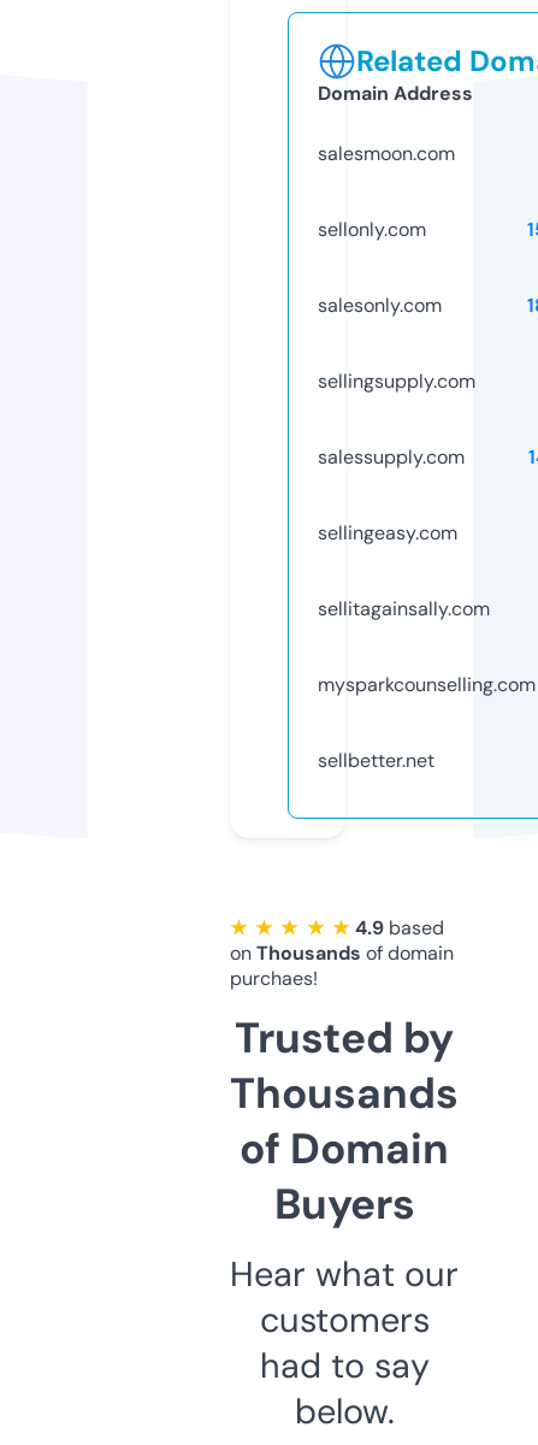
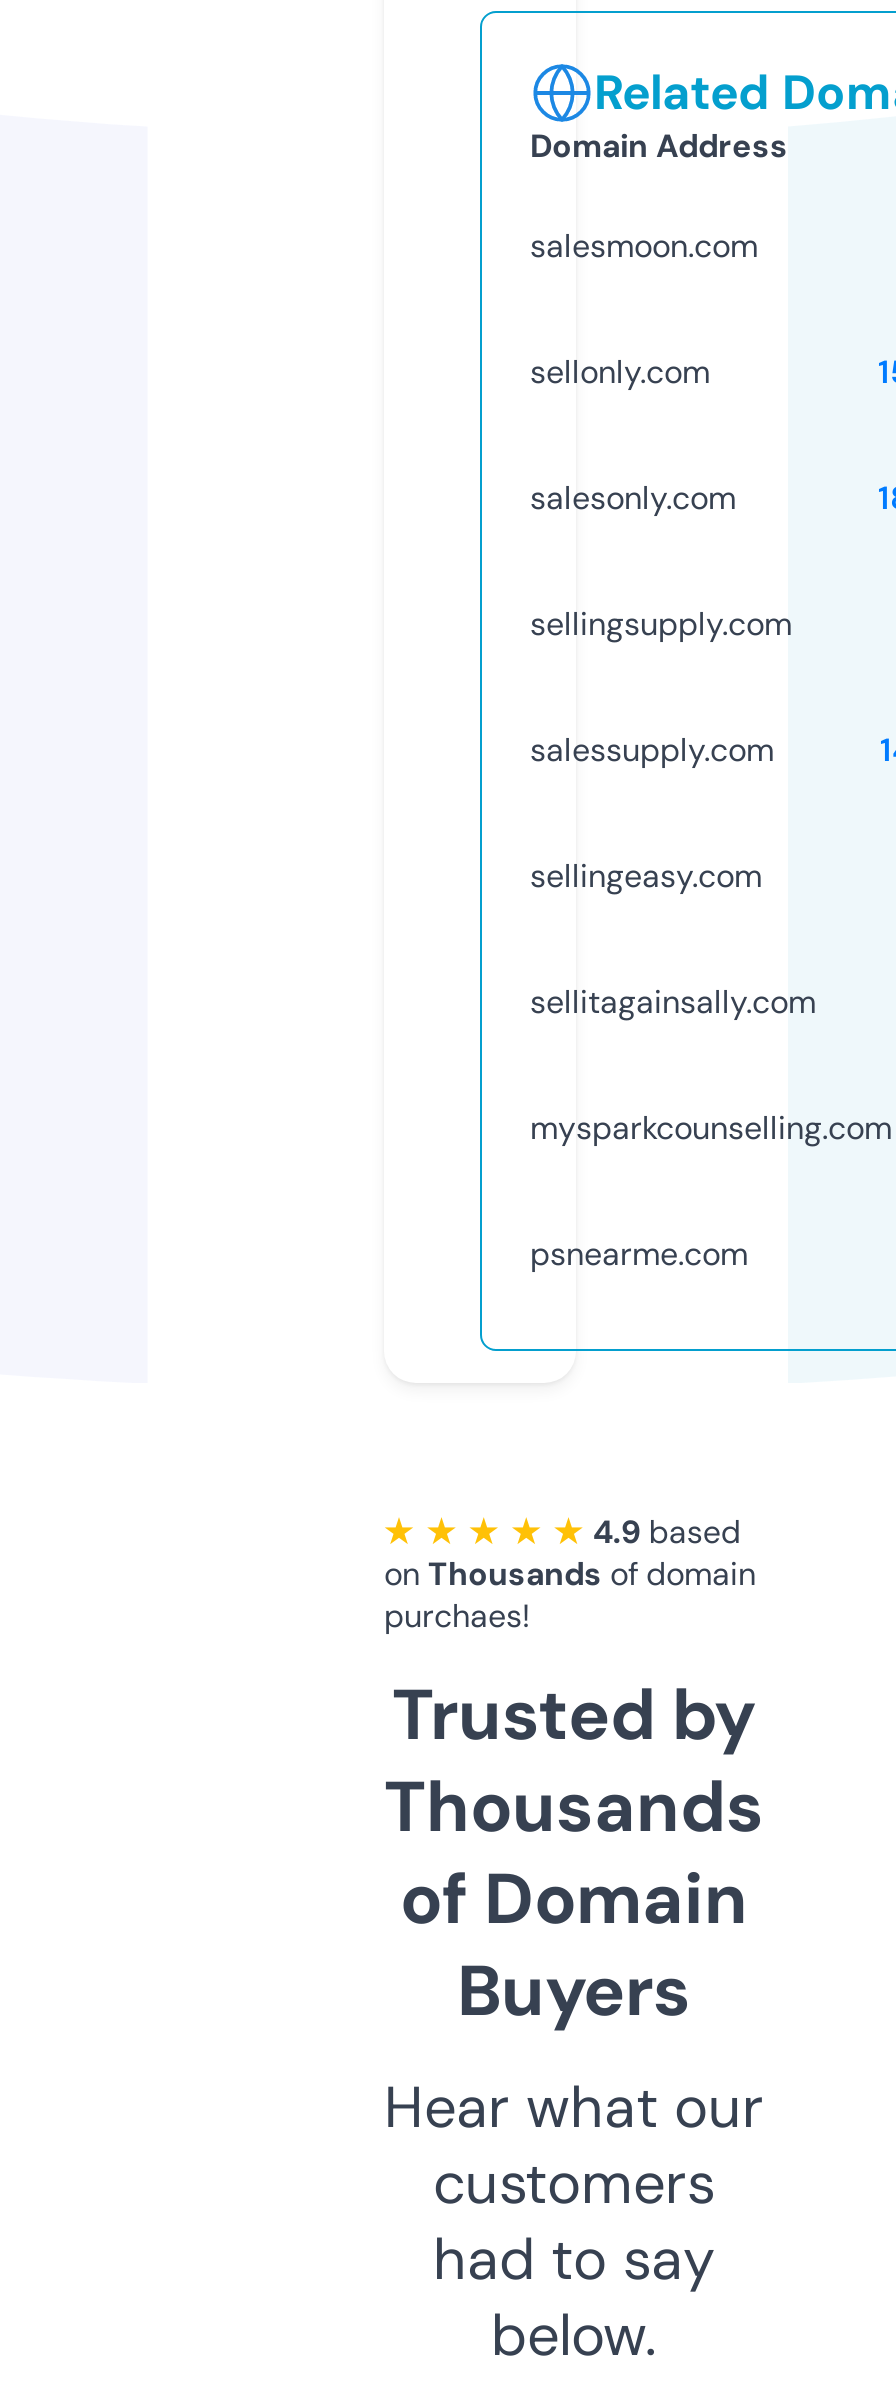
[318,748,434,773] sellbetter.net -> [530,1233,748,1275] psnearme.com

